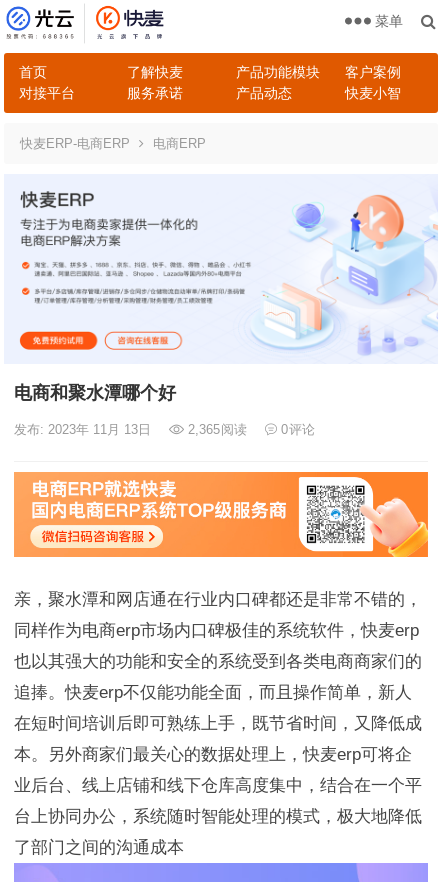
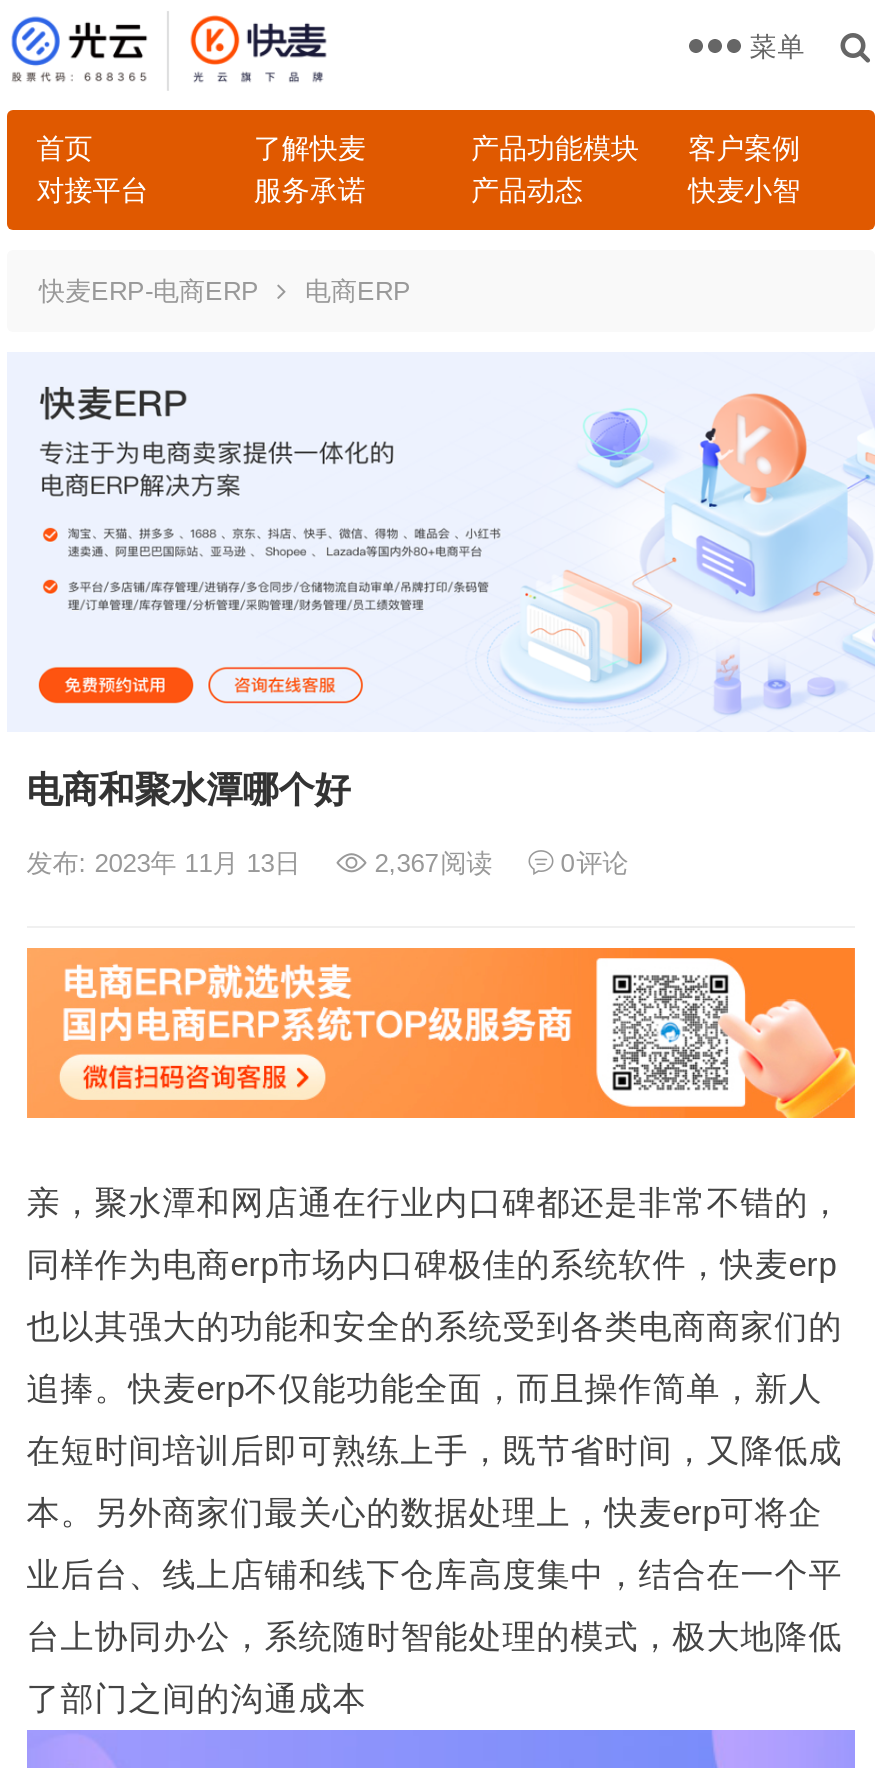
[14,422,315,437] 发布: 2023年 11月 13日 2,365阅读 0评论 -> [26,848,628,878] 发布: 2023年 11月 13日 2,367阅读 0评论

